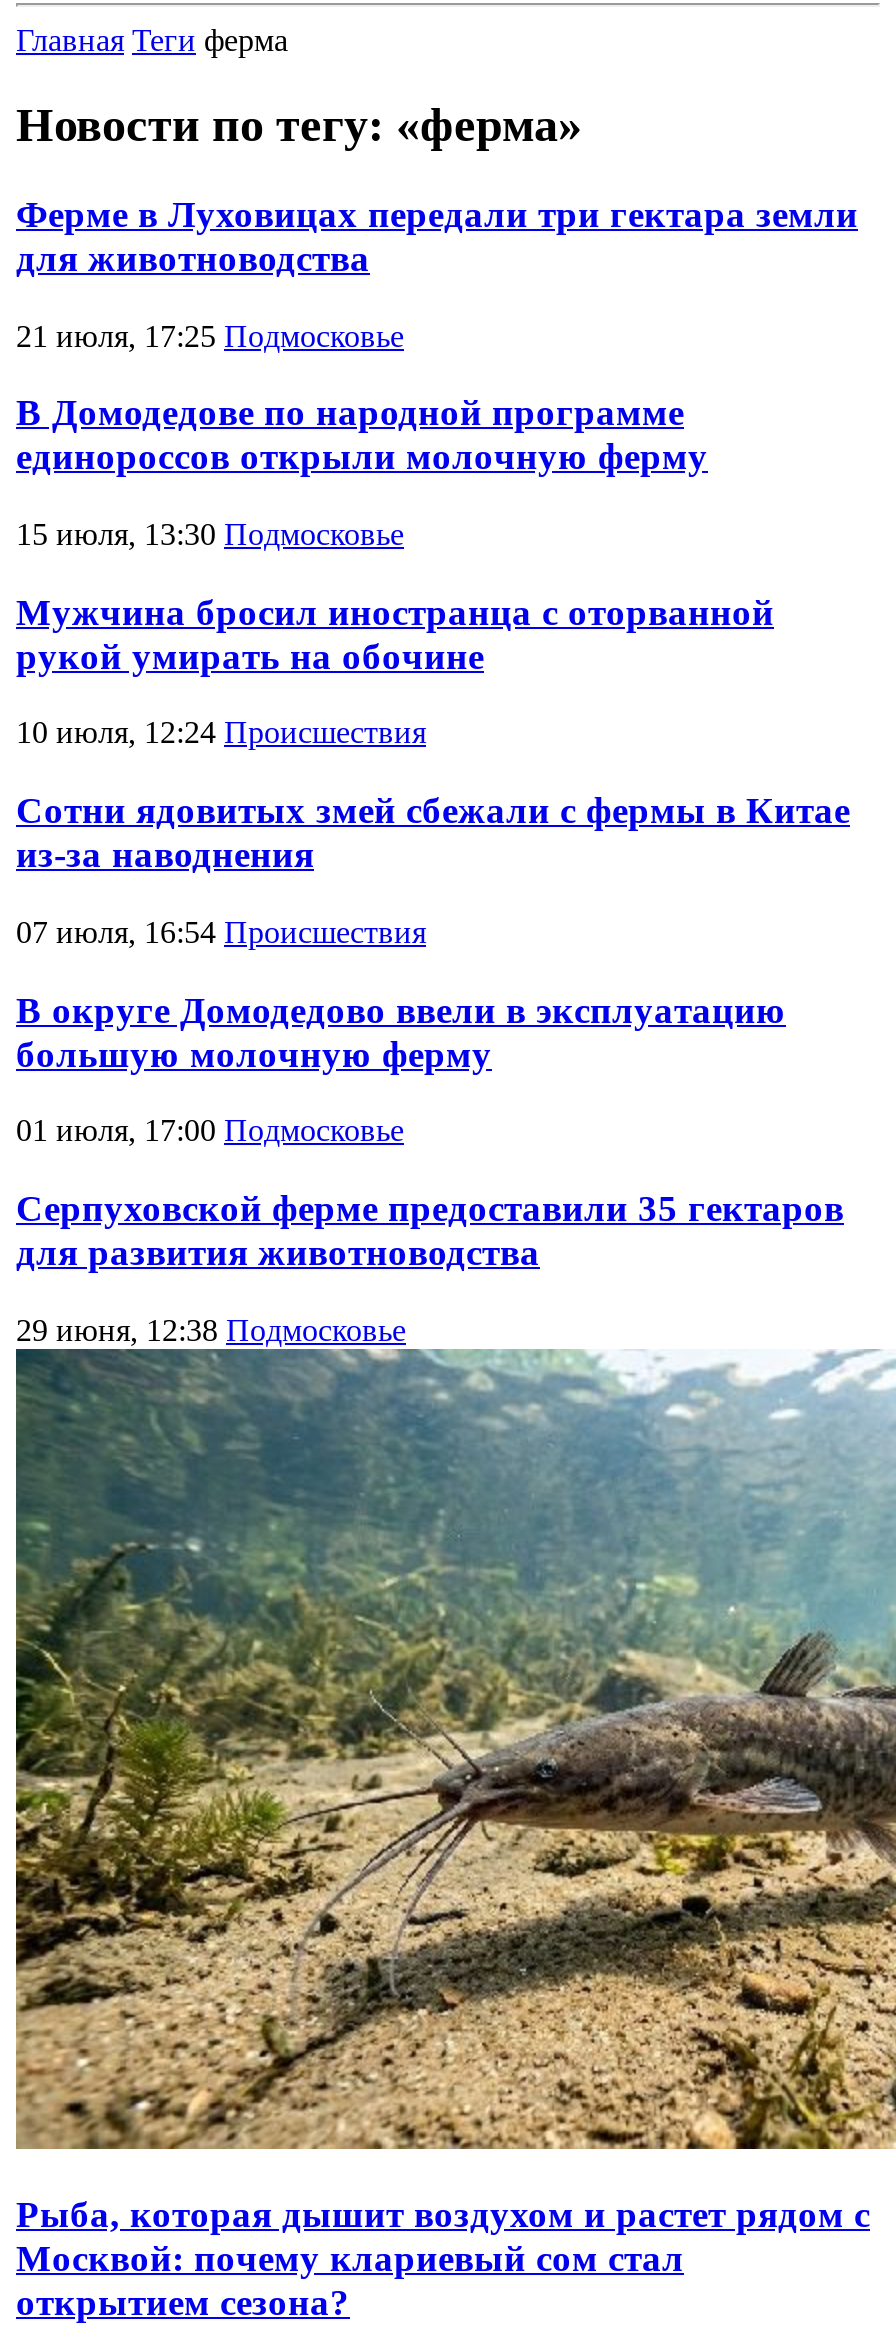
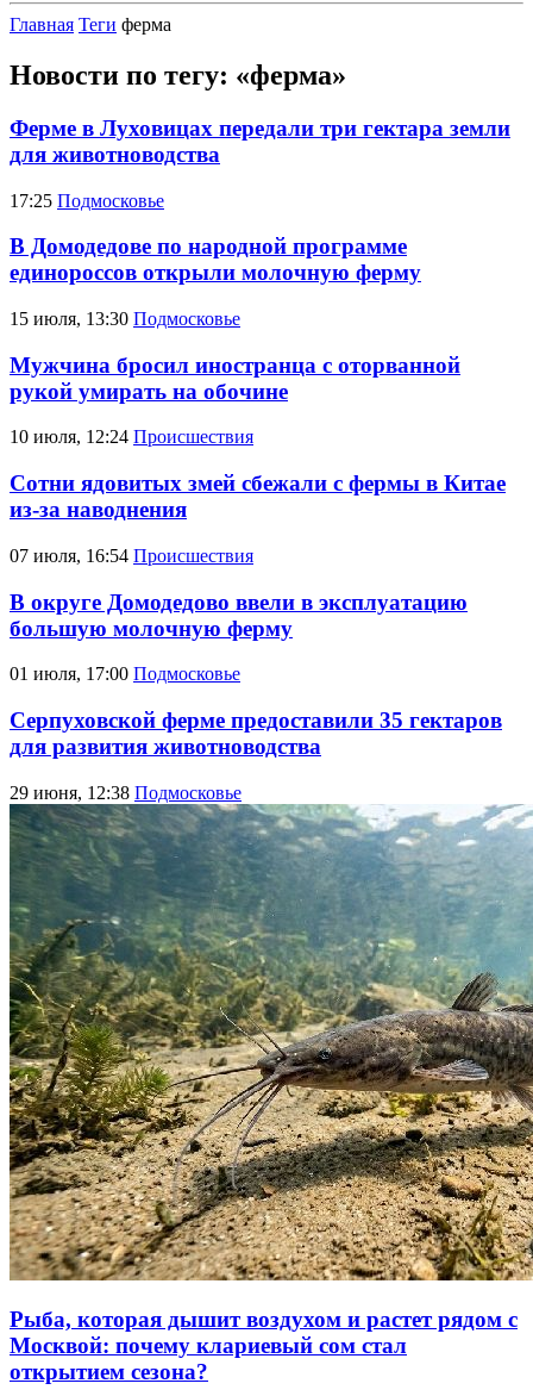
[16,318,404,352] 21 июля, 17:25 Подмосковье -> [10,190,164,210] 17:25 Подмосковье

